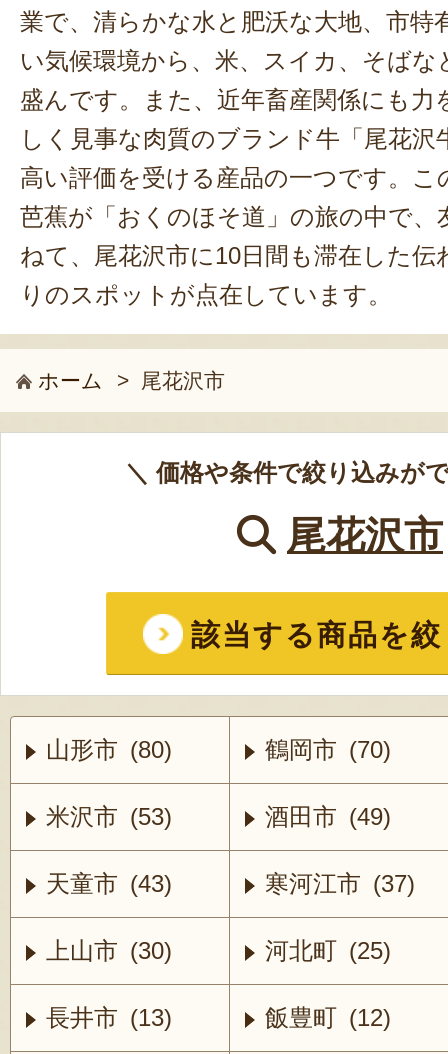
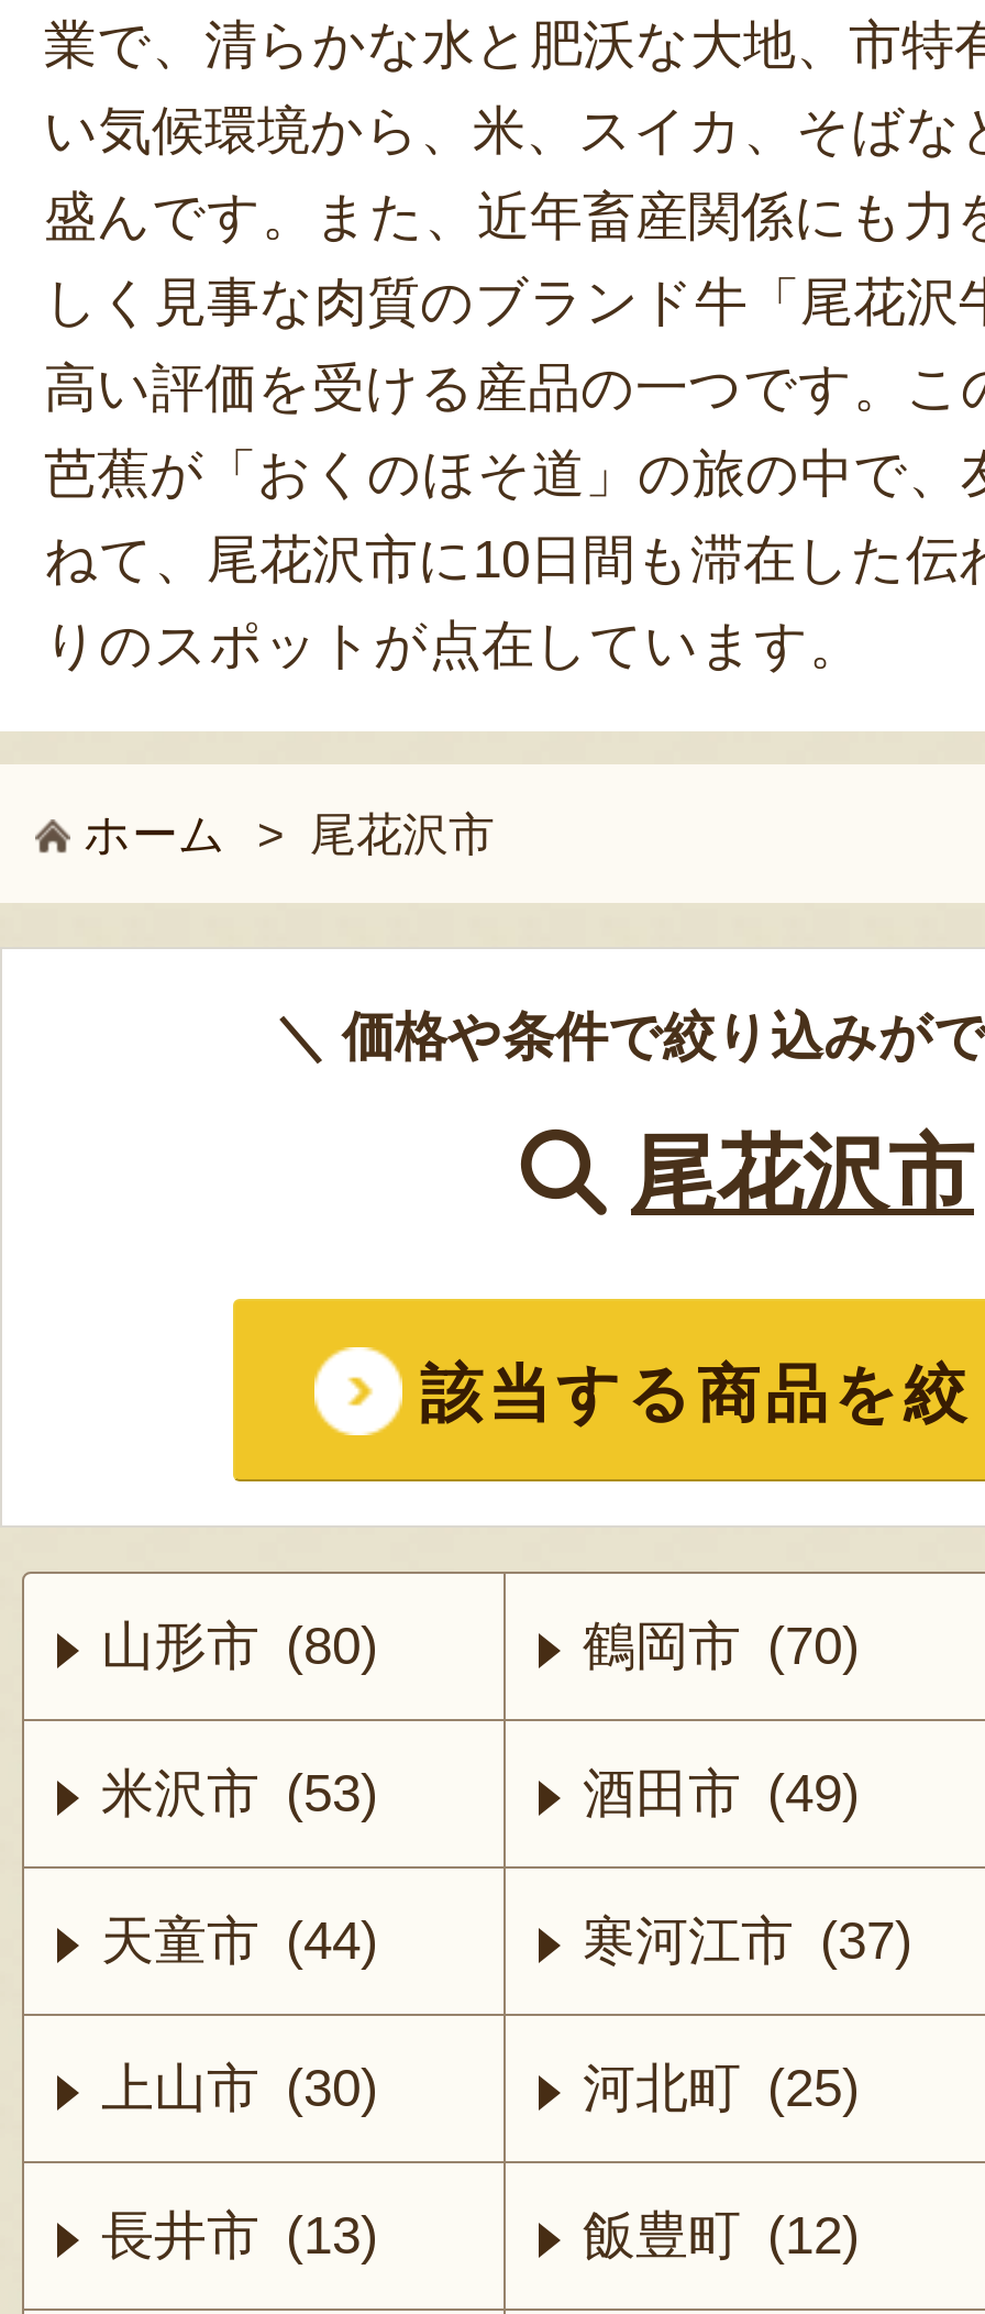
[46,870,172,897] 天童市 (43) -> [101,1911,378,1971] 天童市 (44)

